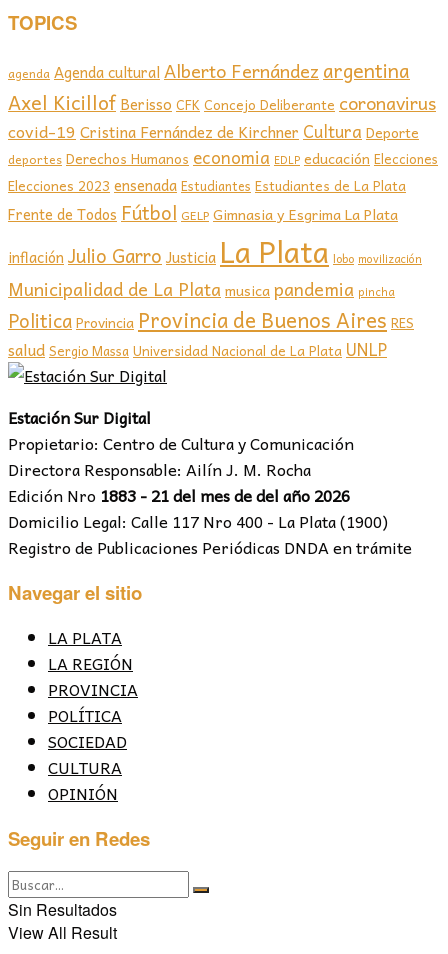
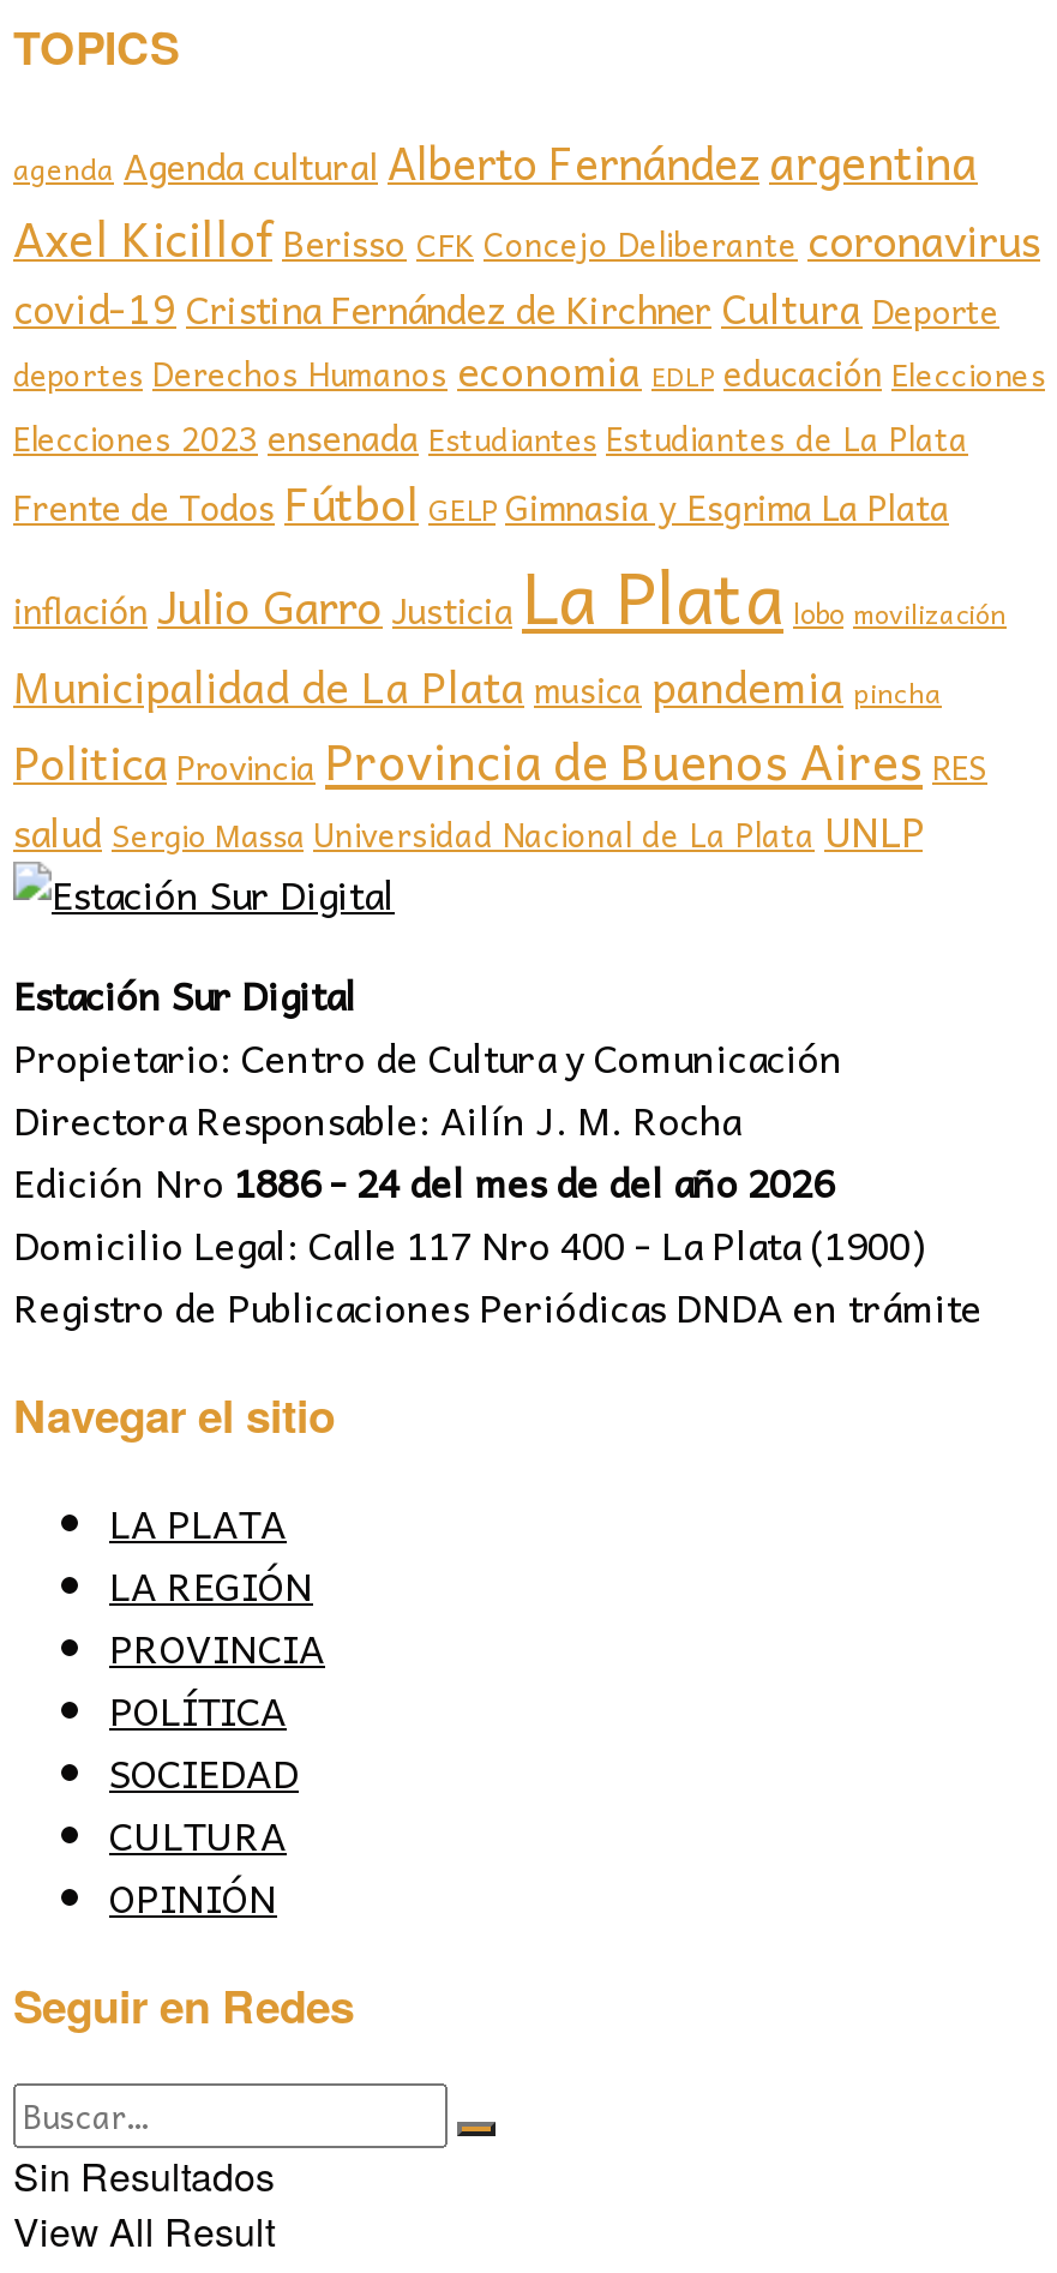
[8,482,350,508] Edición Nro 1883 - 21 del mes de del año 2026 -> [13,1149,834,1212] Edición Nro 1886 - 24 del mes de del año 2026

